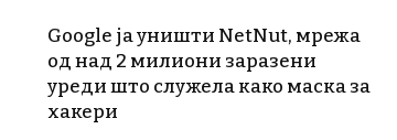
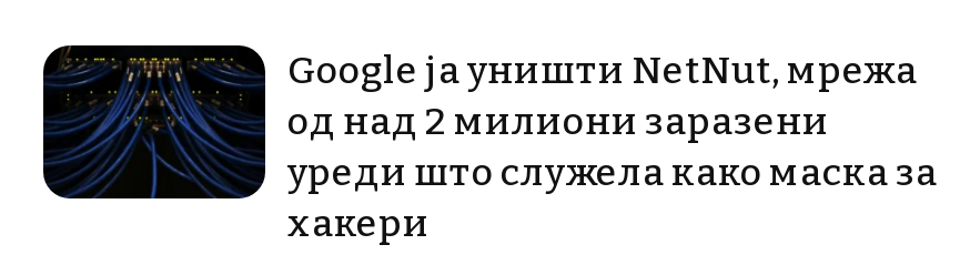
none -> [41,43,267,201] [image]

